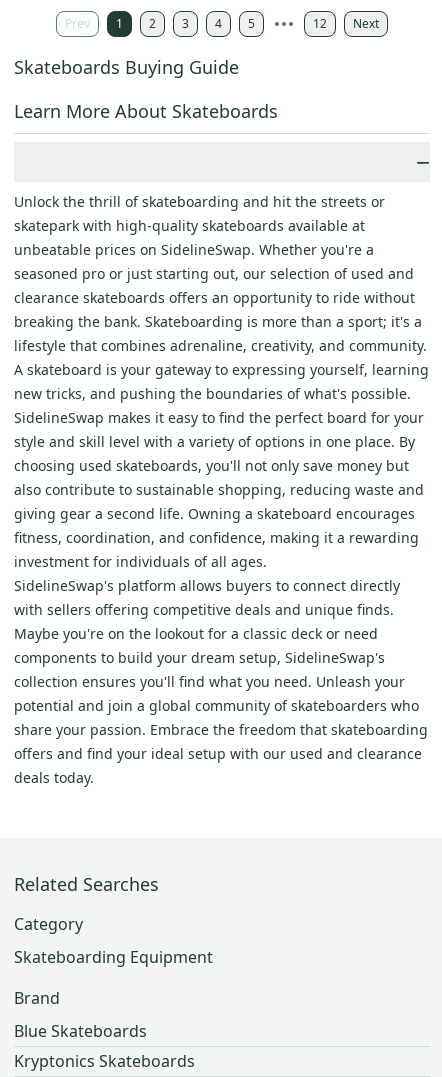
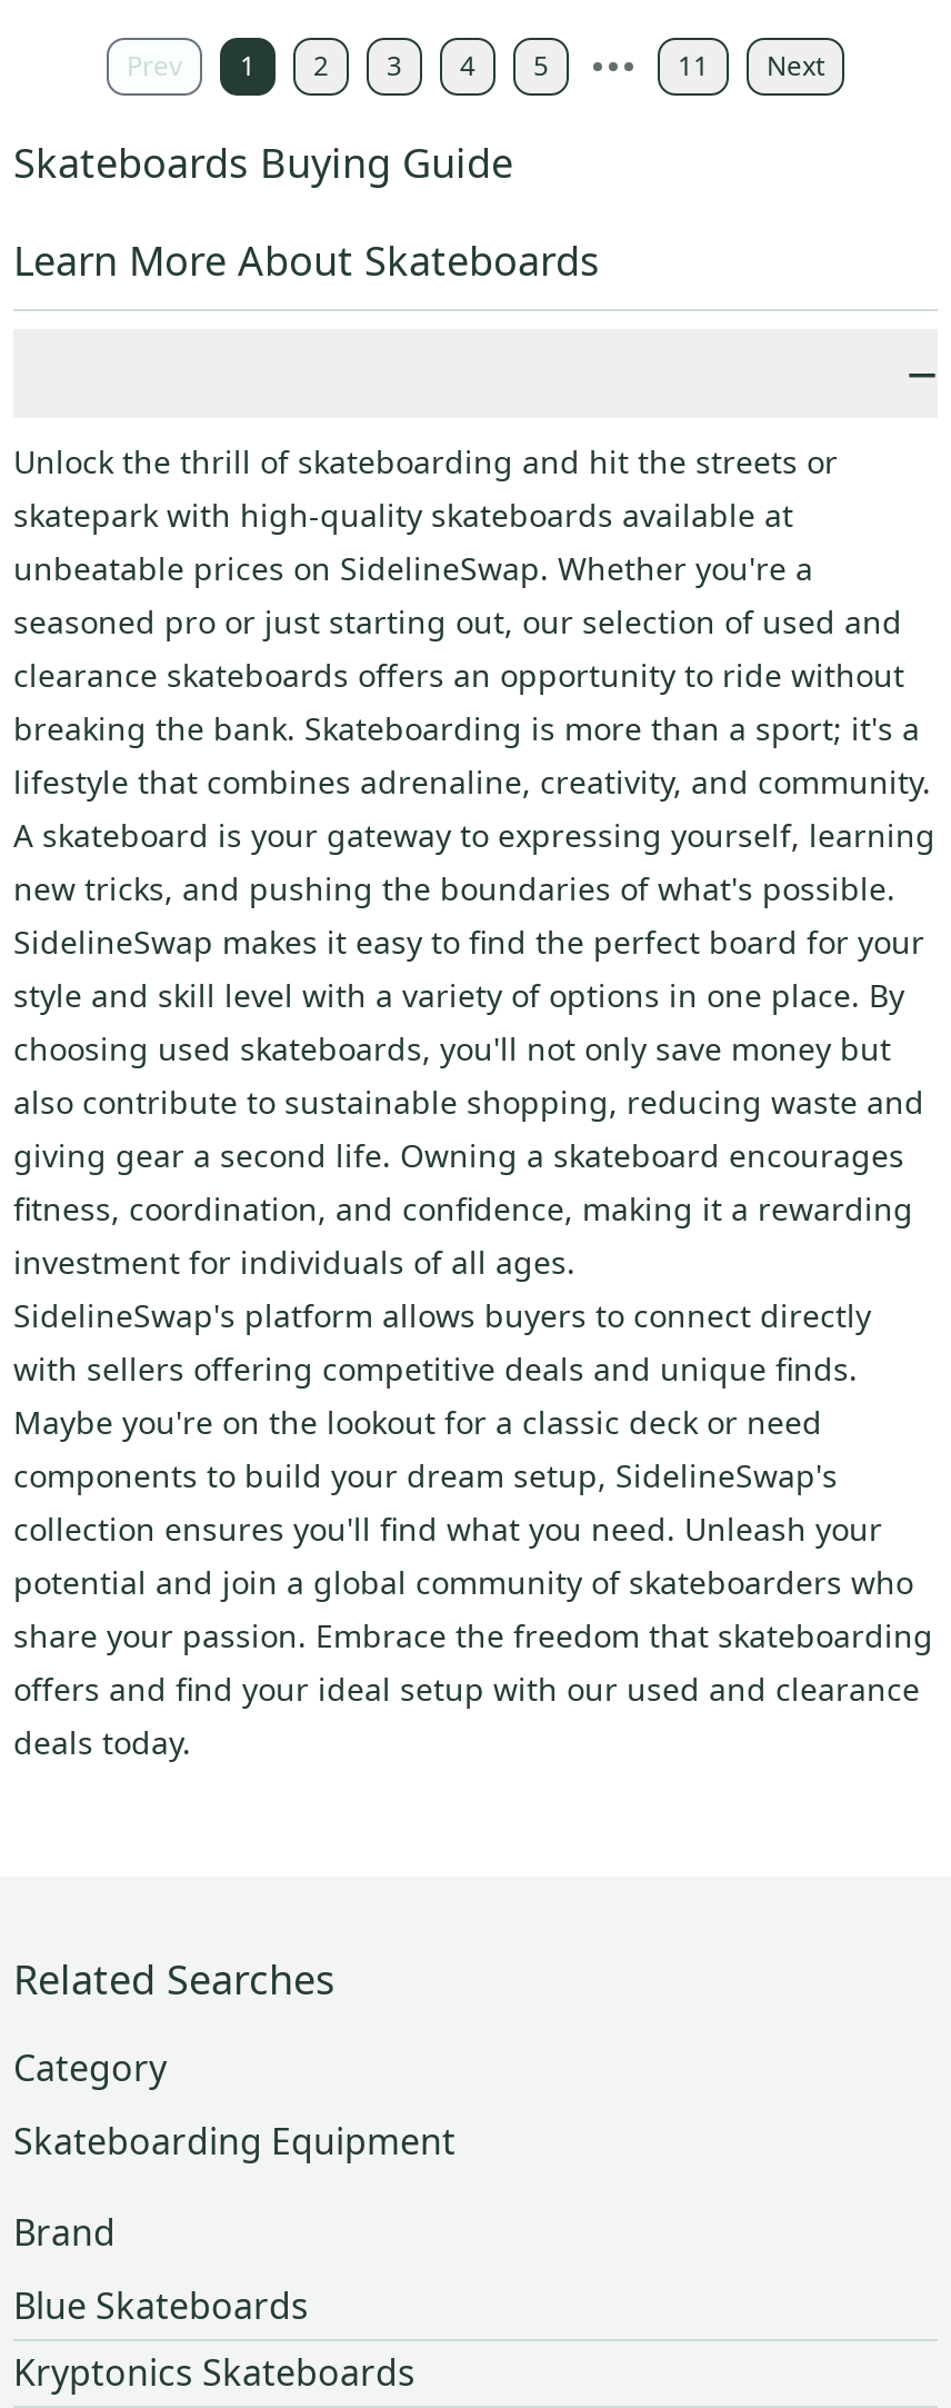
[313,15,379,32] 12 Next -> [678,47,824,85] 11 Next

